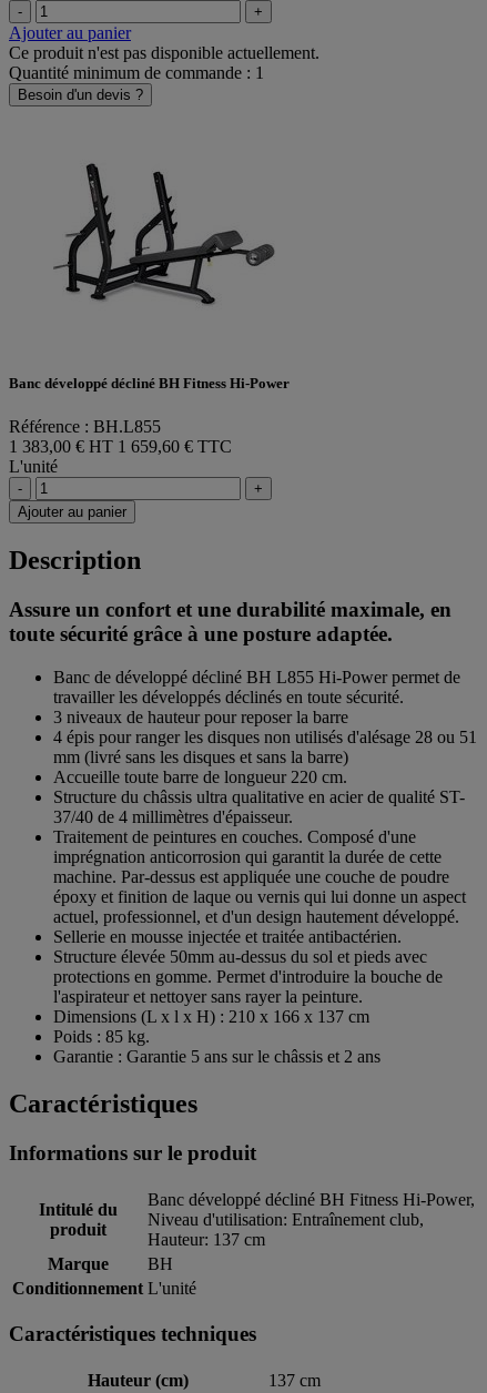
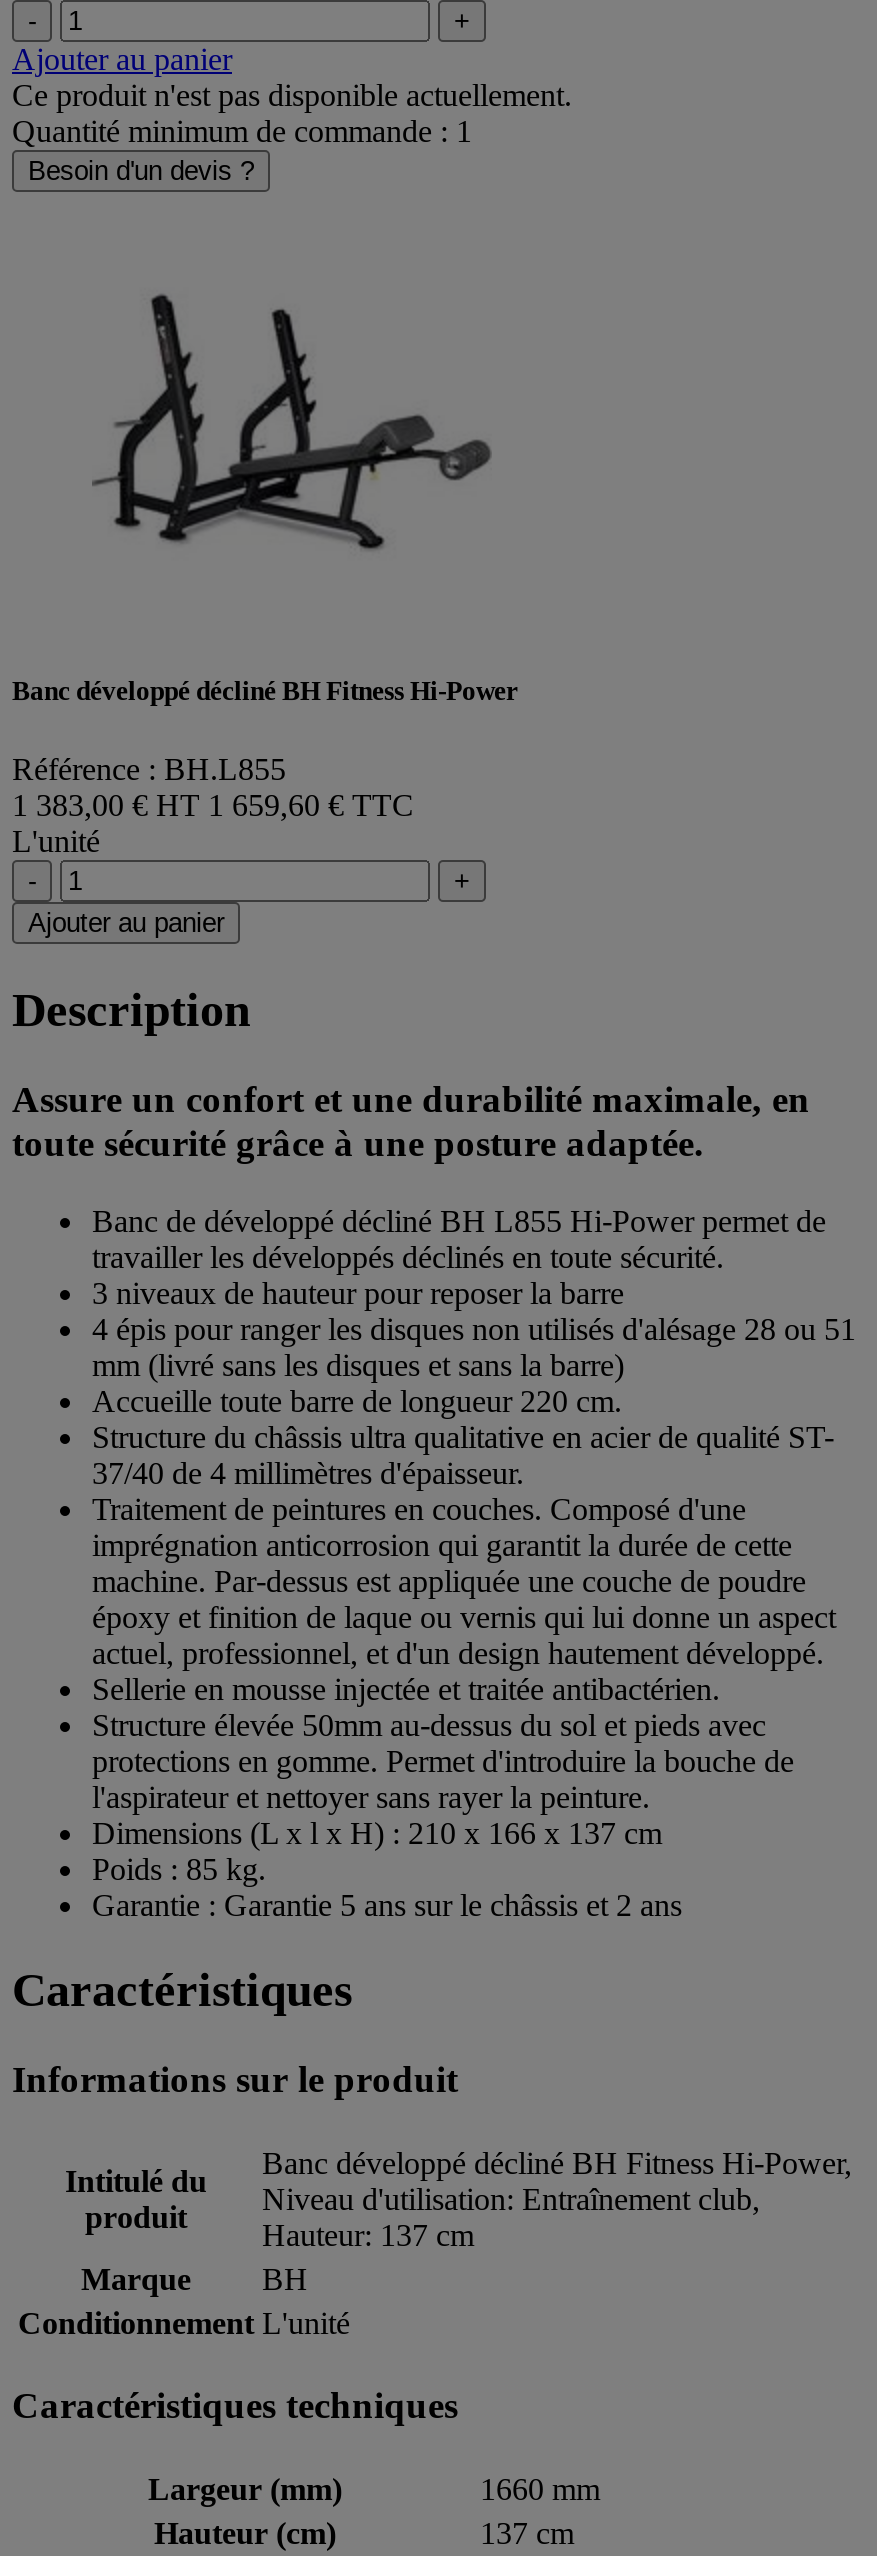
none -> [148,2472,600,2506] Largeur (mm) | 1660 mm

